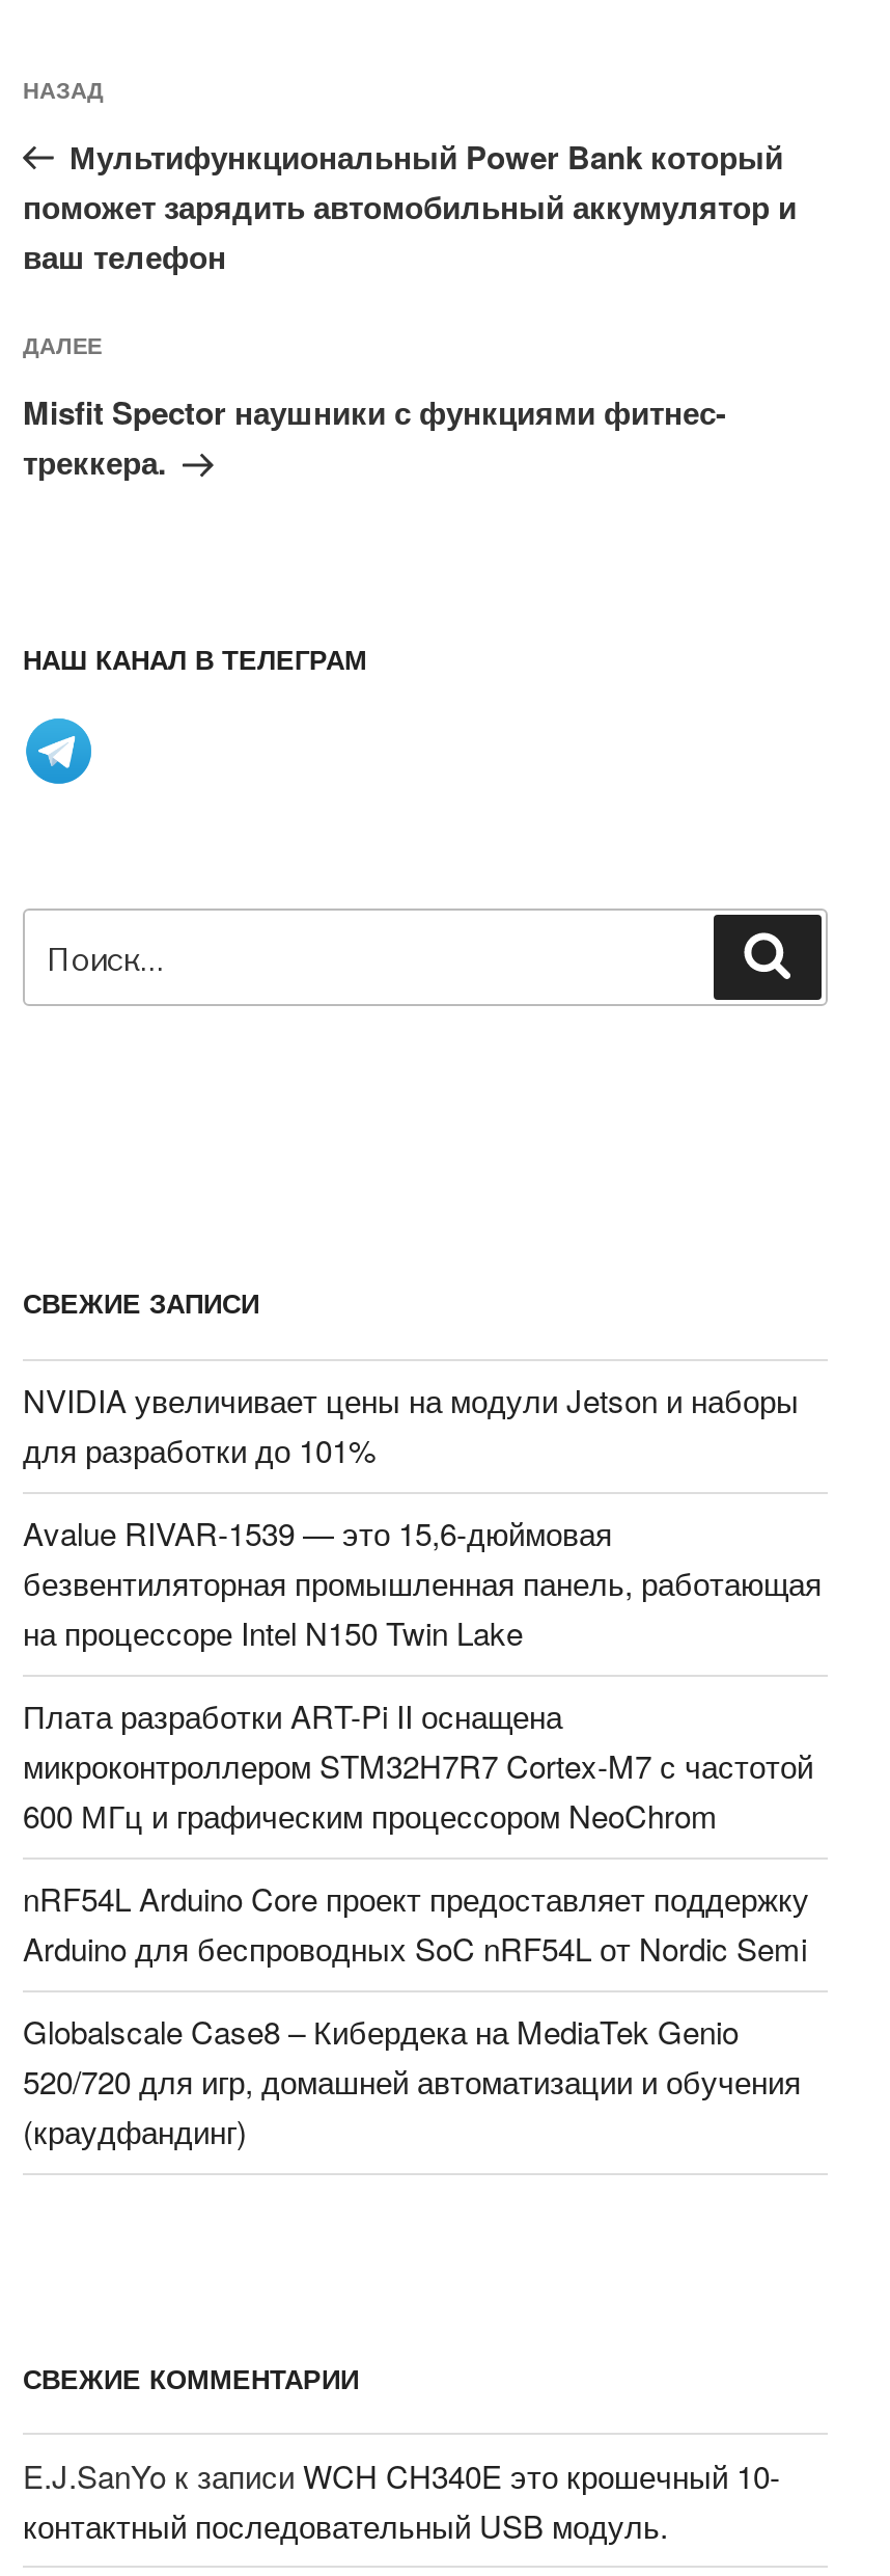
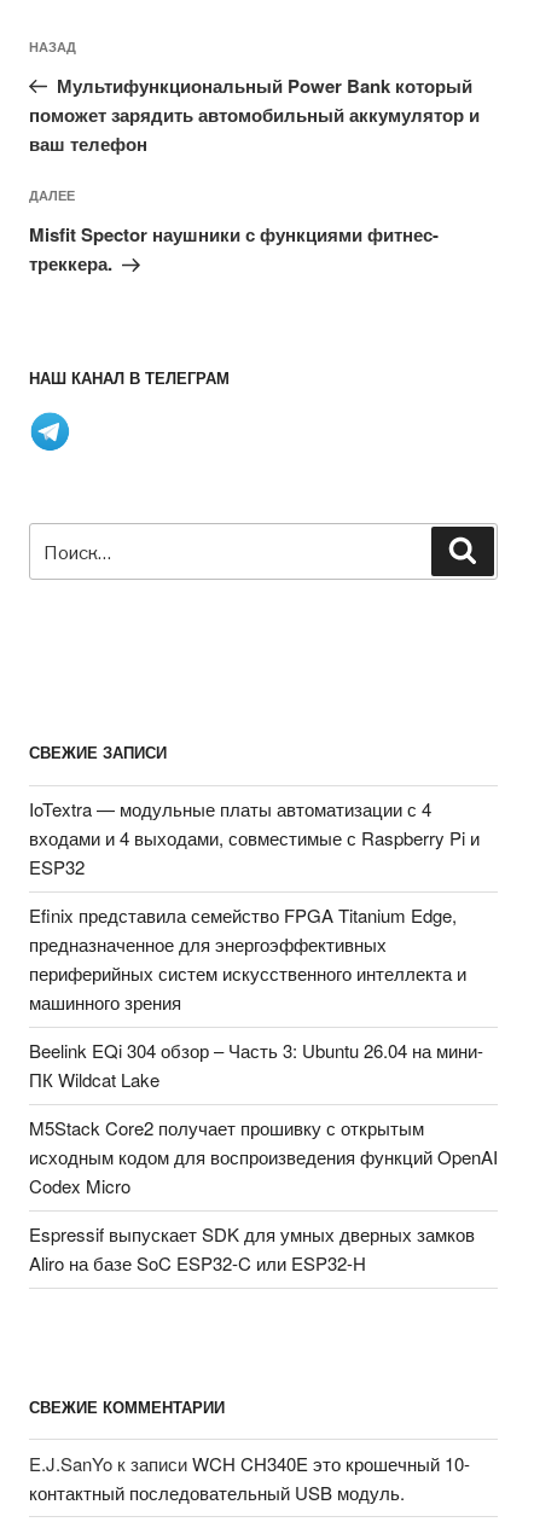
[23,1378,799,1472] NVIDIA увеличивает цены на модули Jetson и наборы | для разработки до 101% -> [29,796,480,880] IoTextra — модульные платы автоматизации с 4 | входами и 4 выходами, совместимые с Raspberry Pi и | ESP32
[23,1511,822,1654] Avalue RIVAR-1539 — это 15,6-дюймовая | безвентиляторная промышленная панель, работающая | на процессоре Intel N150 Twin Lake -> [29,903,466,1015] Efinix представила семейство FPGA Titanium Edge, | предназначенное для энергоэффективных | периферийных систем искусственного интеллекта и | машинного зрения
[23,1694,813,1837] Плата разработки ART-Pi II оснащена | микроконтроллером STM32H7R7 Cortex-M7 с частотой | 600 МГц и графическим процессором NeoChrom -> [29,1038,483,1092] Beelink EQi 304 обзор – Часть 3: Ubuntu 26.04 на мини- | ПК Wildcat Lake
[23,1877,809,1970] nRF54L Arduino Core проект предоставляет поддержку | Arduino для беспроводных SoC nRF54L от Nordic Semi -> [29,1115,498,1199] M5Stack Core2 получает прошивку с открытым | исходным кодом для воспроизведения функций OpenAI | Codex Micro
[23,2010,801,2153] Globalscale Case8 – Кибердека на MediaTek Genio | 520/720 для игр, домашней автоматизации и обучения | (краудфандинг) -> [29,1221,475,1276] Espressif выпускает SDK для умных дверных замков | Aliro на базе SoC ESP32-C или ESP32-H

